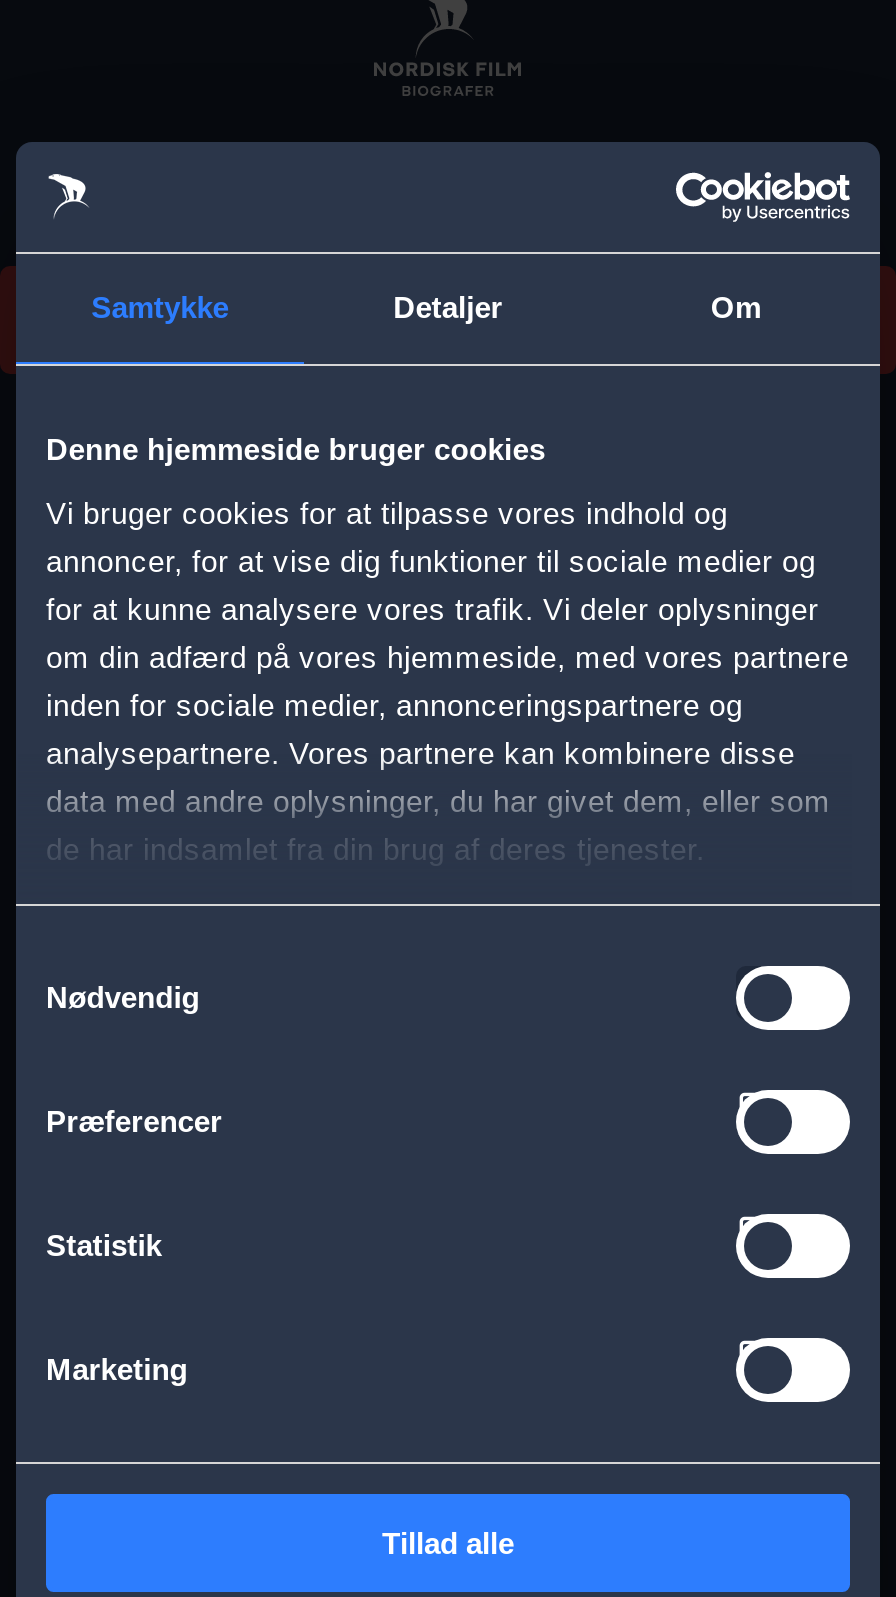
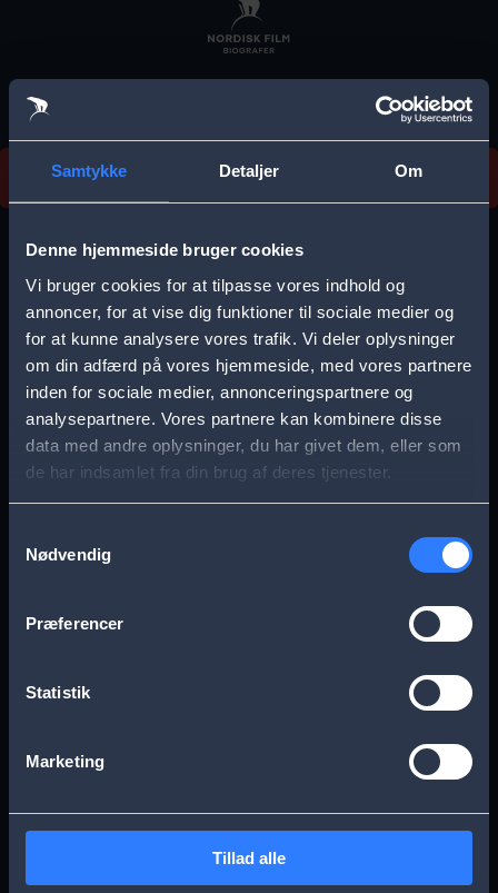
[734,964,852,1032] [image] -> [408,536,474,574] [image]

